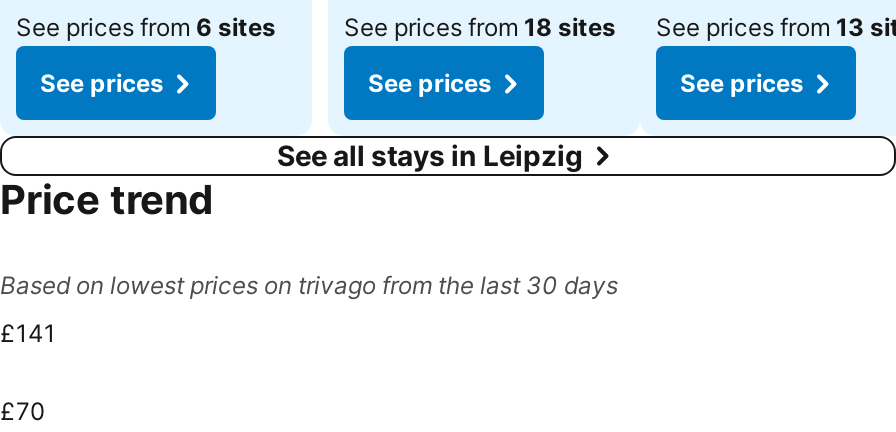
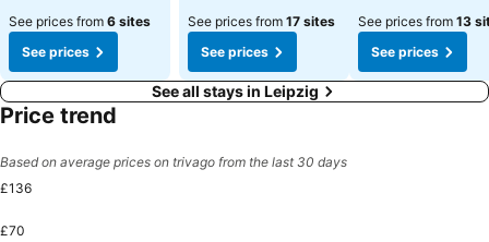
[344,12,616,42] See prices from 18 sites -> [188,13,335,29] See prices from 17 sites
[0,270,618,300] Based on lowest prices on trivago from the last 30 days -> [0,154,347,170] Based on average prices on trivago from the last 30 days
[0,318,56,348] £141 -> [0,180,32,196] £136

